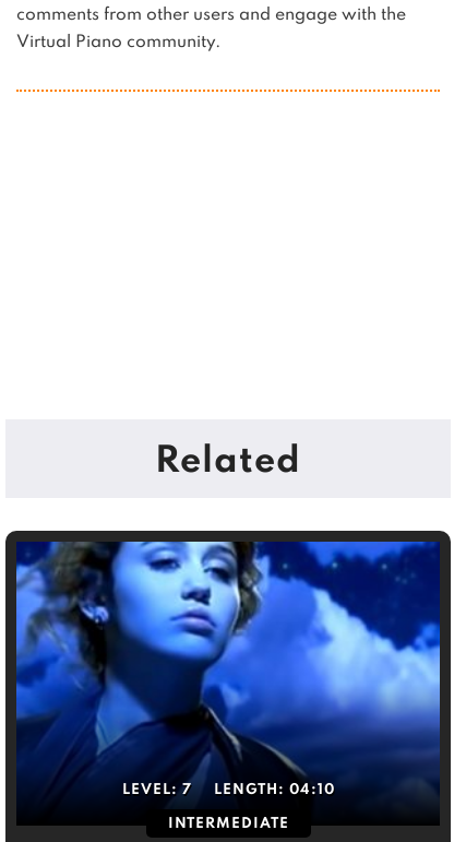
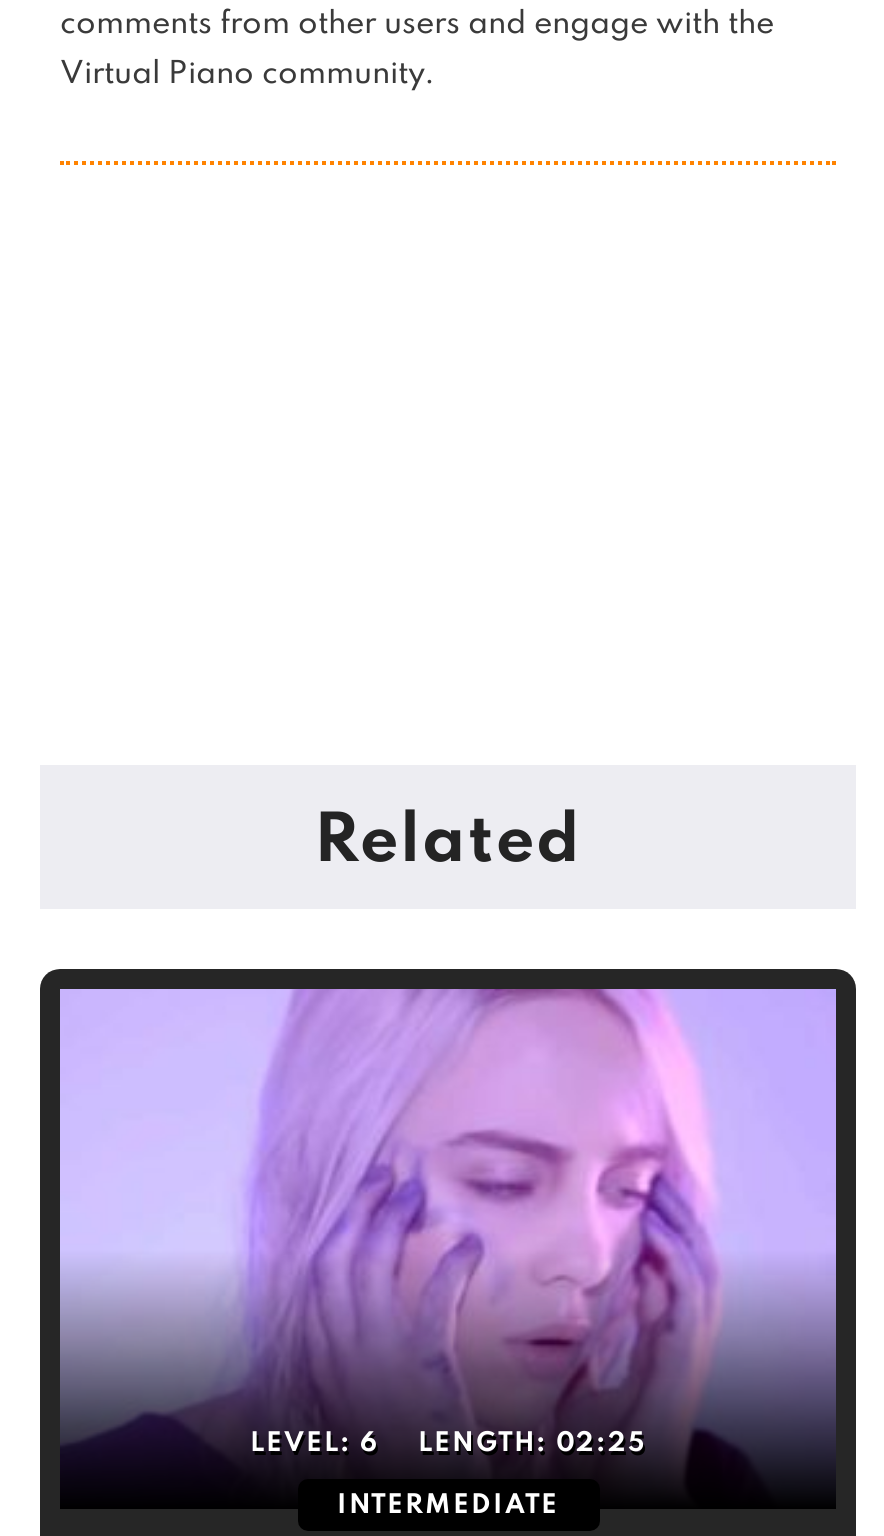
[15,541,441,806] [image] | LEVEL: 7 -> [58,987,838,1475] [image] | LEVEL: 6
[213,783,334,797] LENGTH: 04:10 -> [418,1431,646,1457] LENGTH: 02:25

